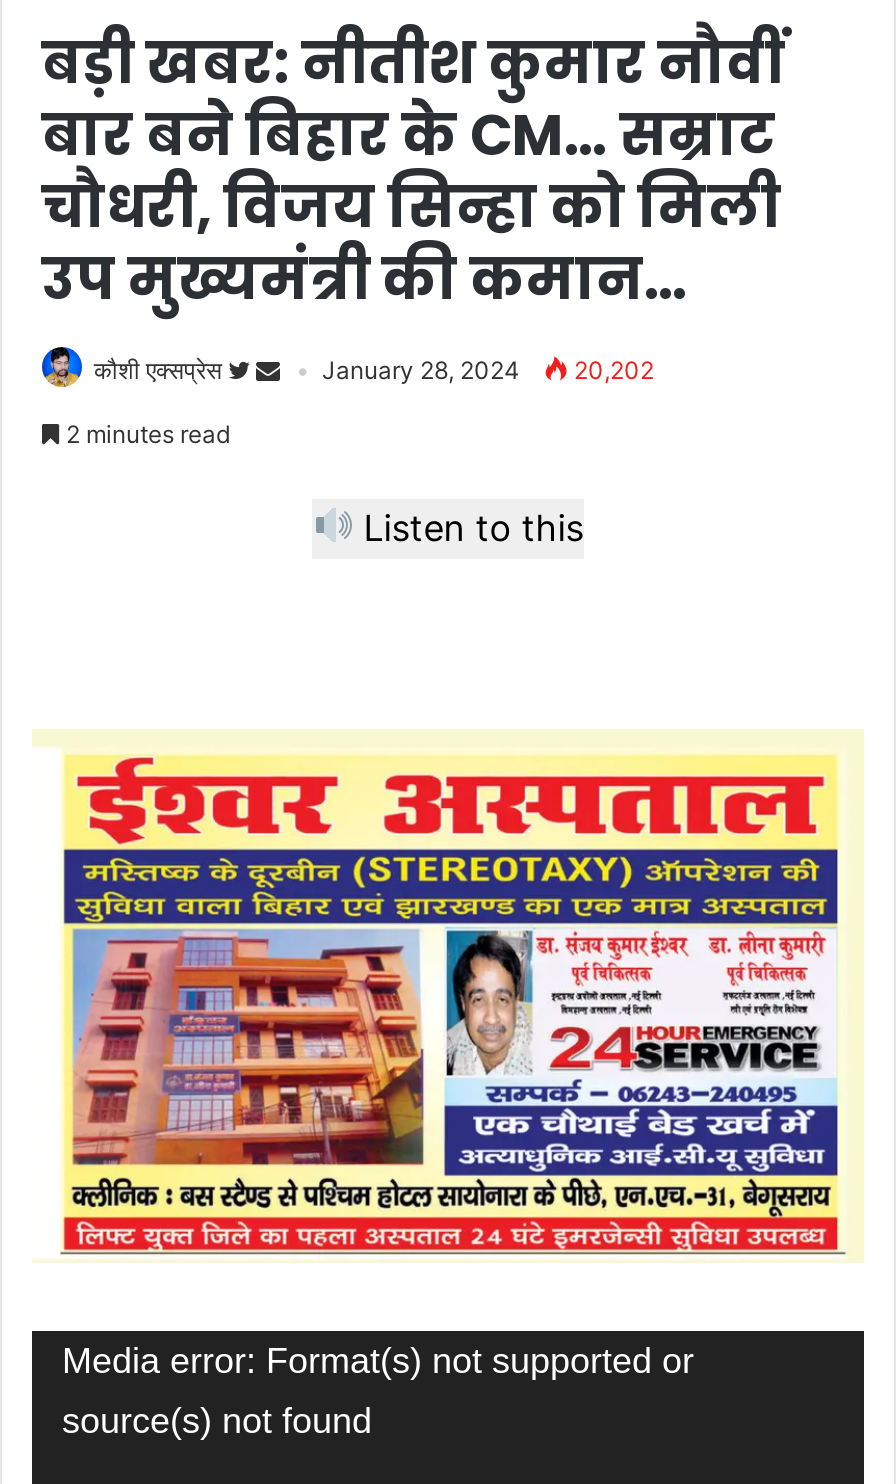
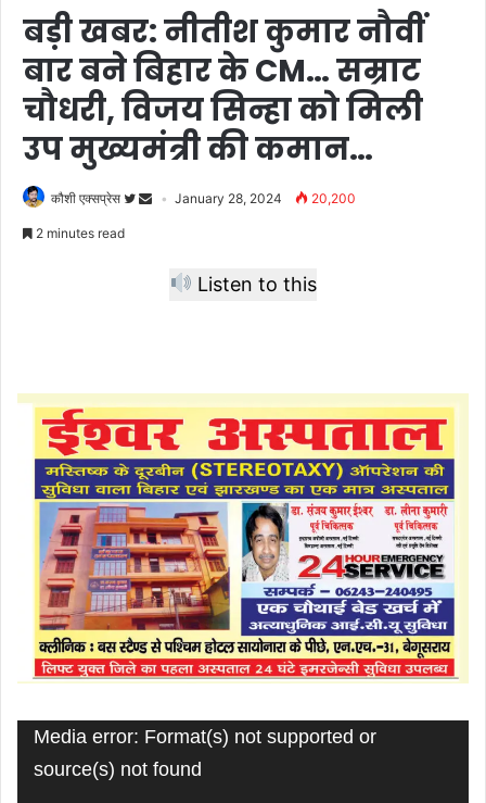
[322,354,654,384] January 28, 2024 20,202 -> [175,190,356,206] January 28, 2024 20,200

